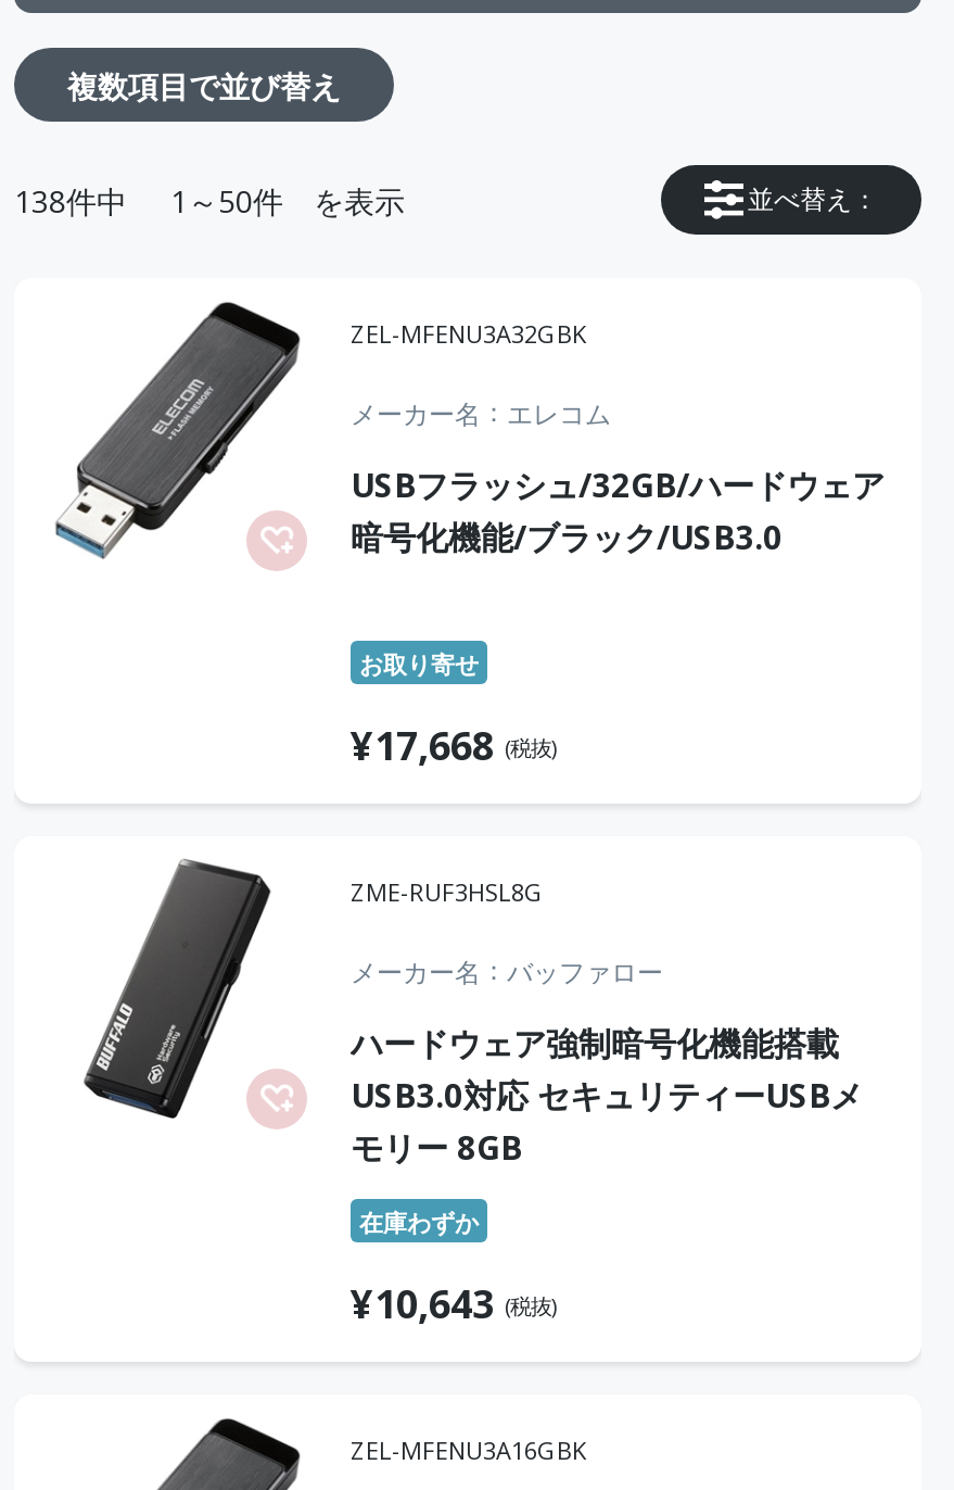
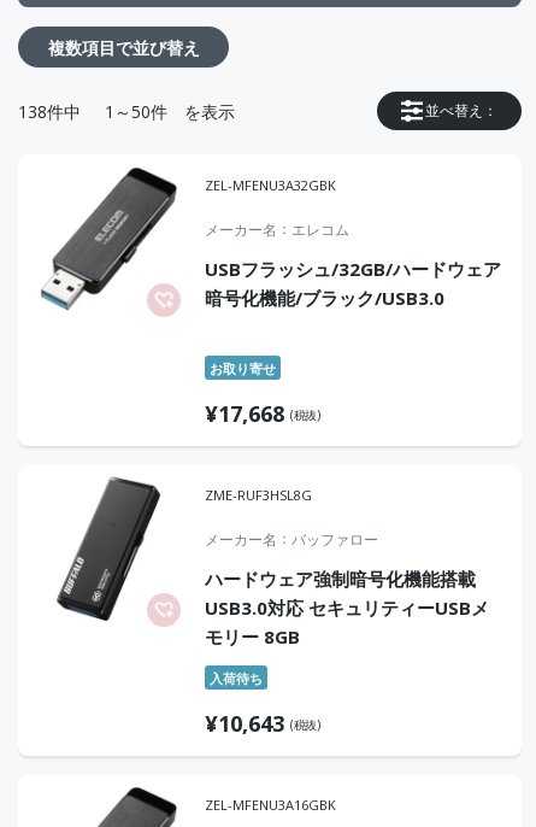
[359,1204,479,1237] 在庫わずか -> [210,668,263,687] 入荷待ち

